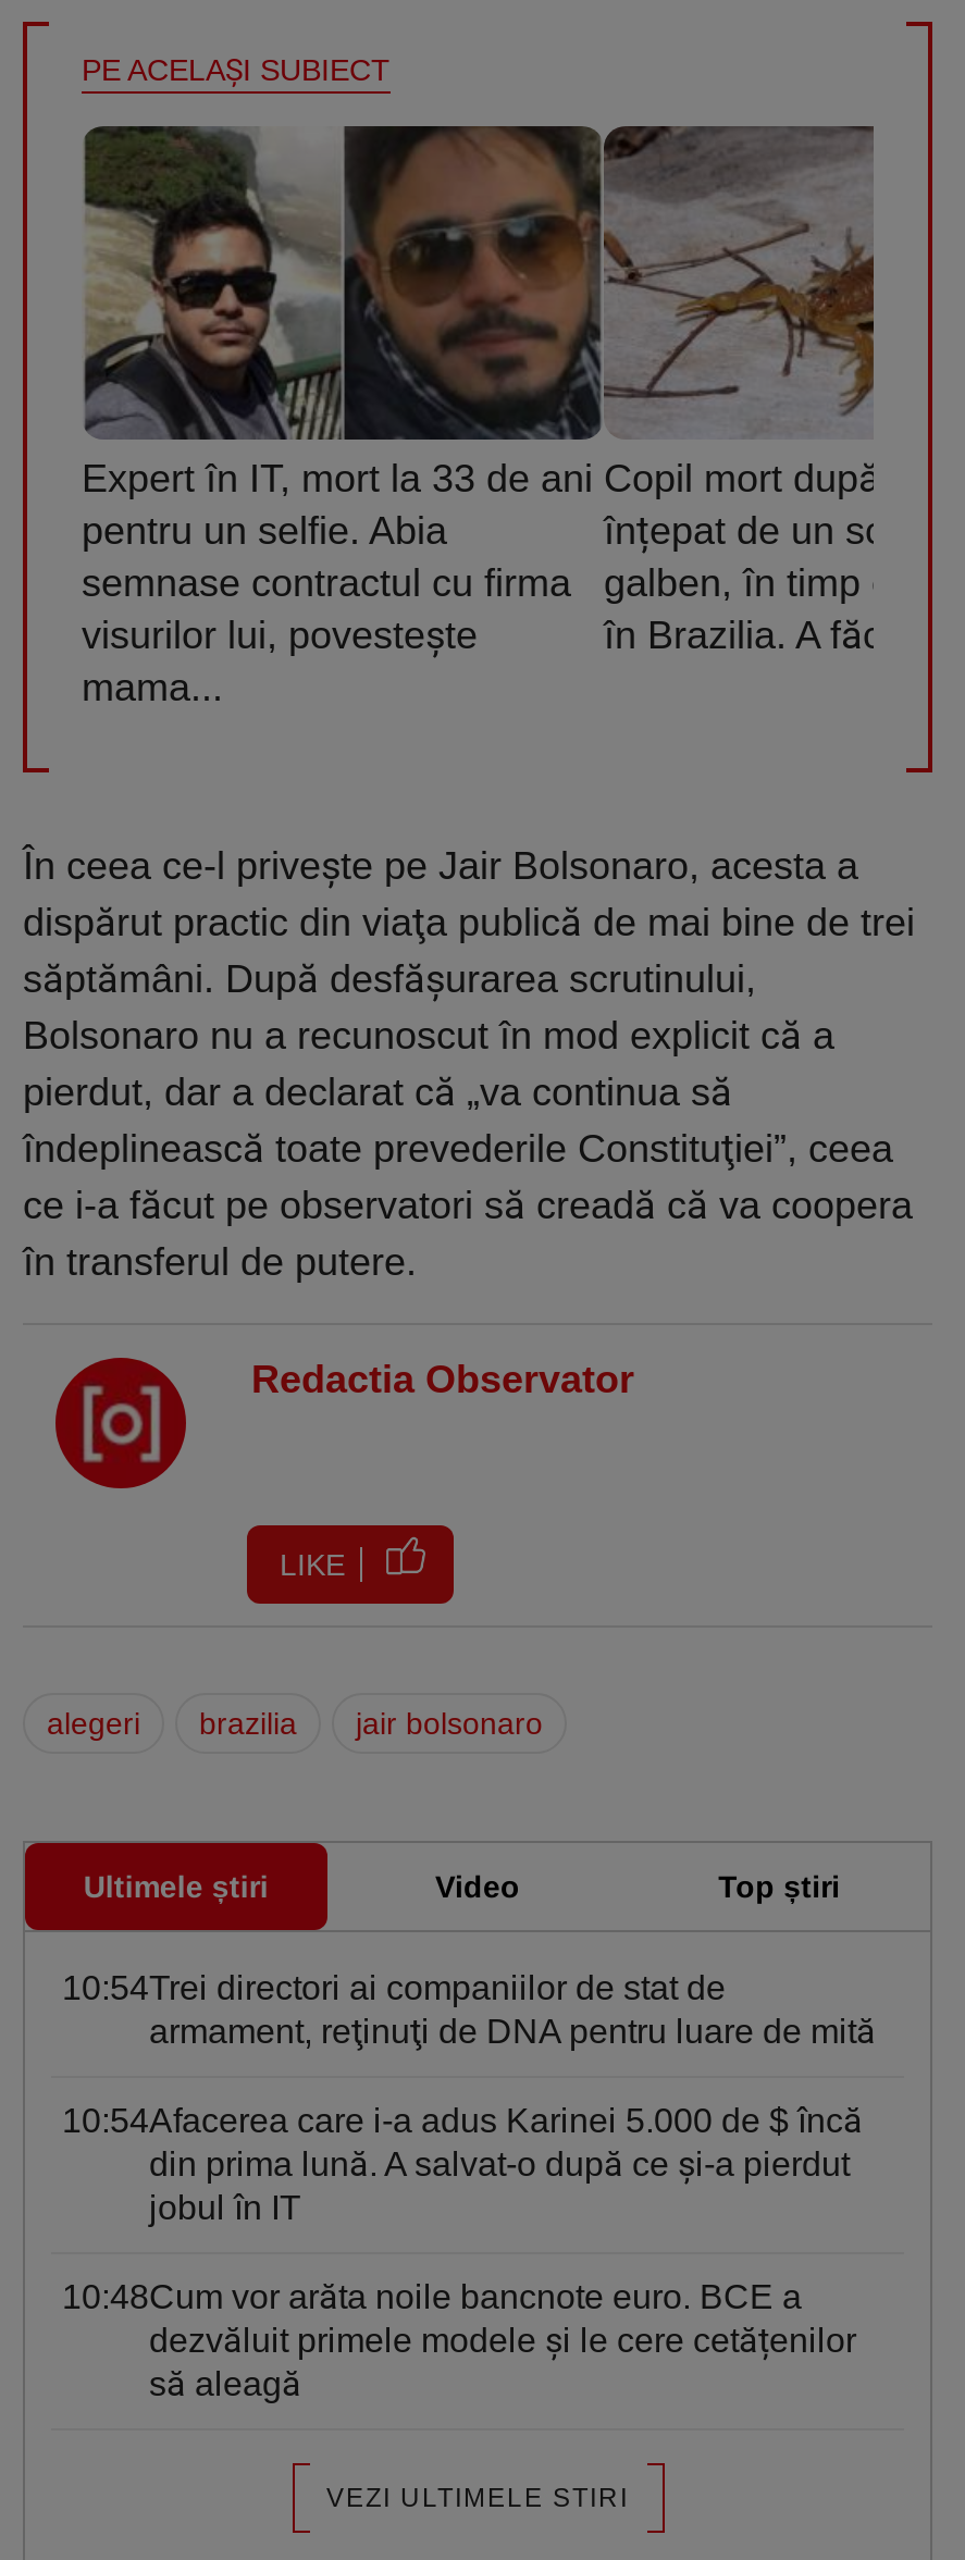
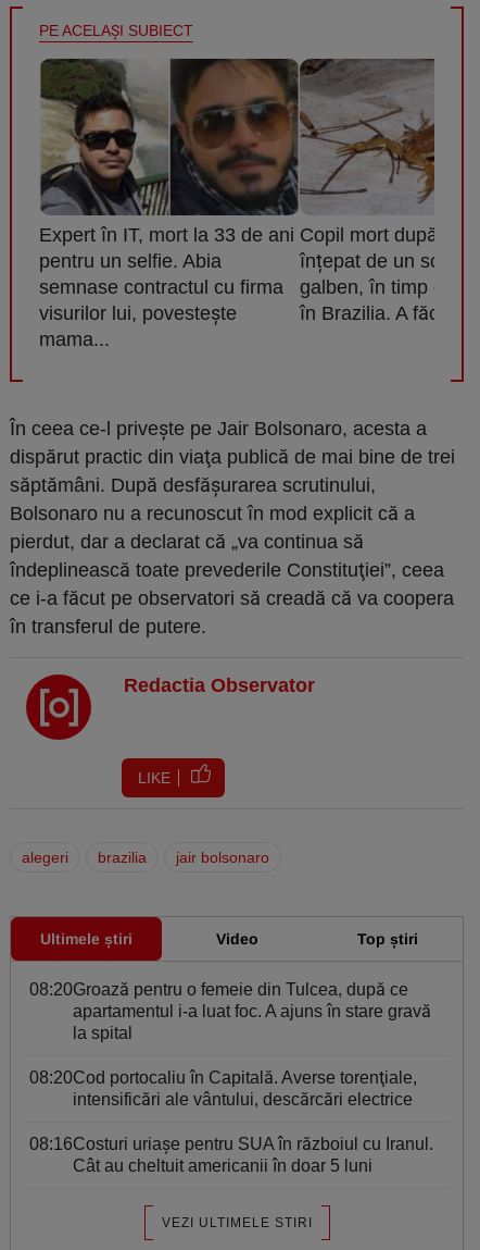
[62,1970,876,2051] 10:54Trei directori ai companiilor de stat de | armament, reţinuţi de DNA pentru luare de mită -> [29,981,431,1043] 08:20Groază pentru o femeie din Tulcea, după ce | apartamentul i-a luat foc. A ajuns în stare gravă | la spital
[62,2103,863,2227] 10:54Afacerea care i-a adus Karinei 5.000 de $ încă | din prima lună. A salvat-o după ce şi-a pierdut | jobul în IT -> [29,1069,417,1109] 08:20Cod portocaliu în Capitală. Averse torenţiale, | intensificări ale vântului, descărcări electrice
[62,2279,856,2403] 10:48Cum vor arăta noile bancnote euro. BCE a | dezvăluit primele modele și le cere cetățenilor | să aleagă -> [29,1135,433,1175] 08:16Costuri uriaşe pentru SUA în războiul cu Iranul. | Cât au cheltuit americanii în doar 5 luni

